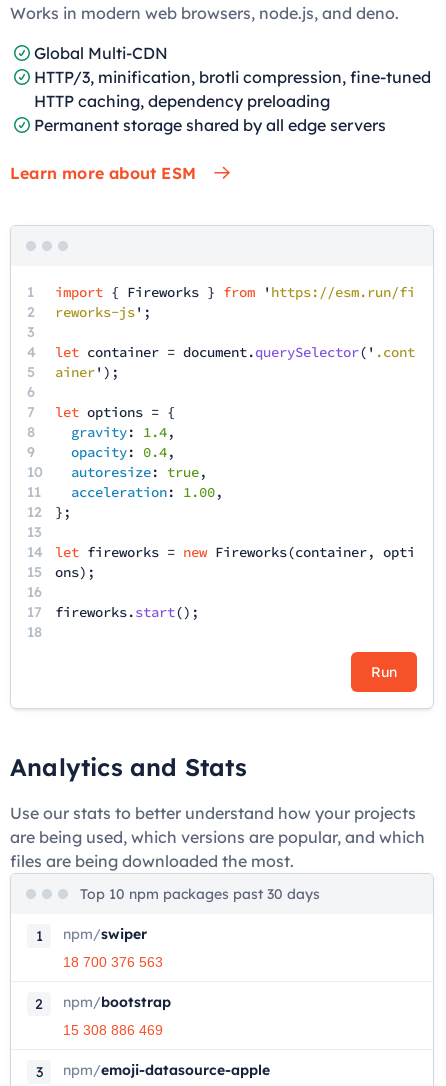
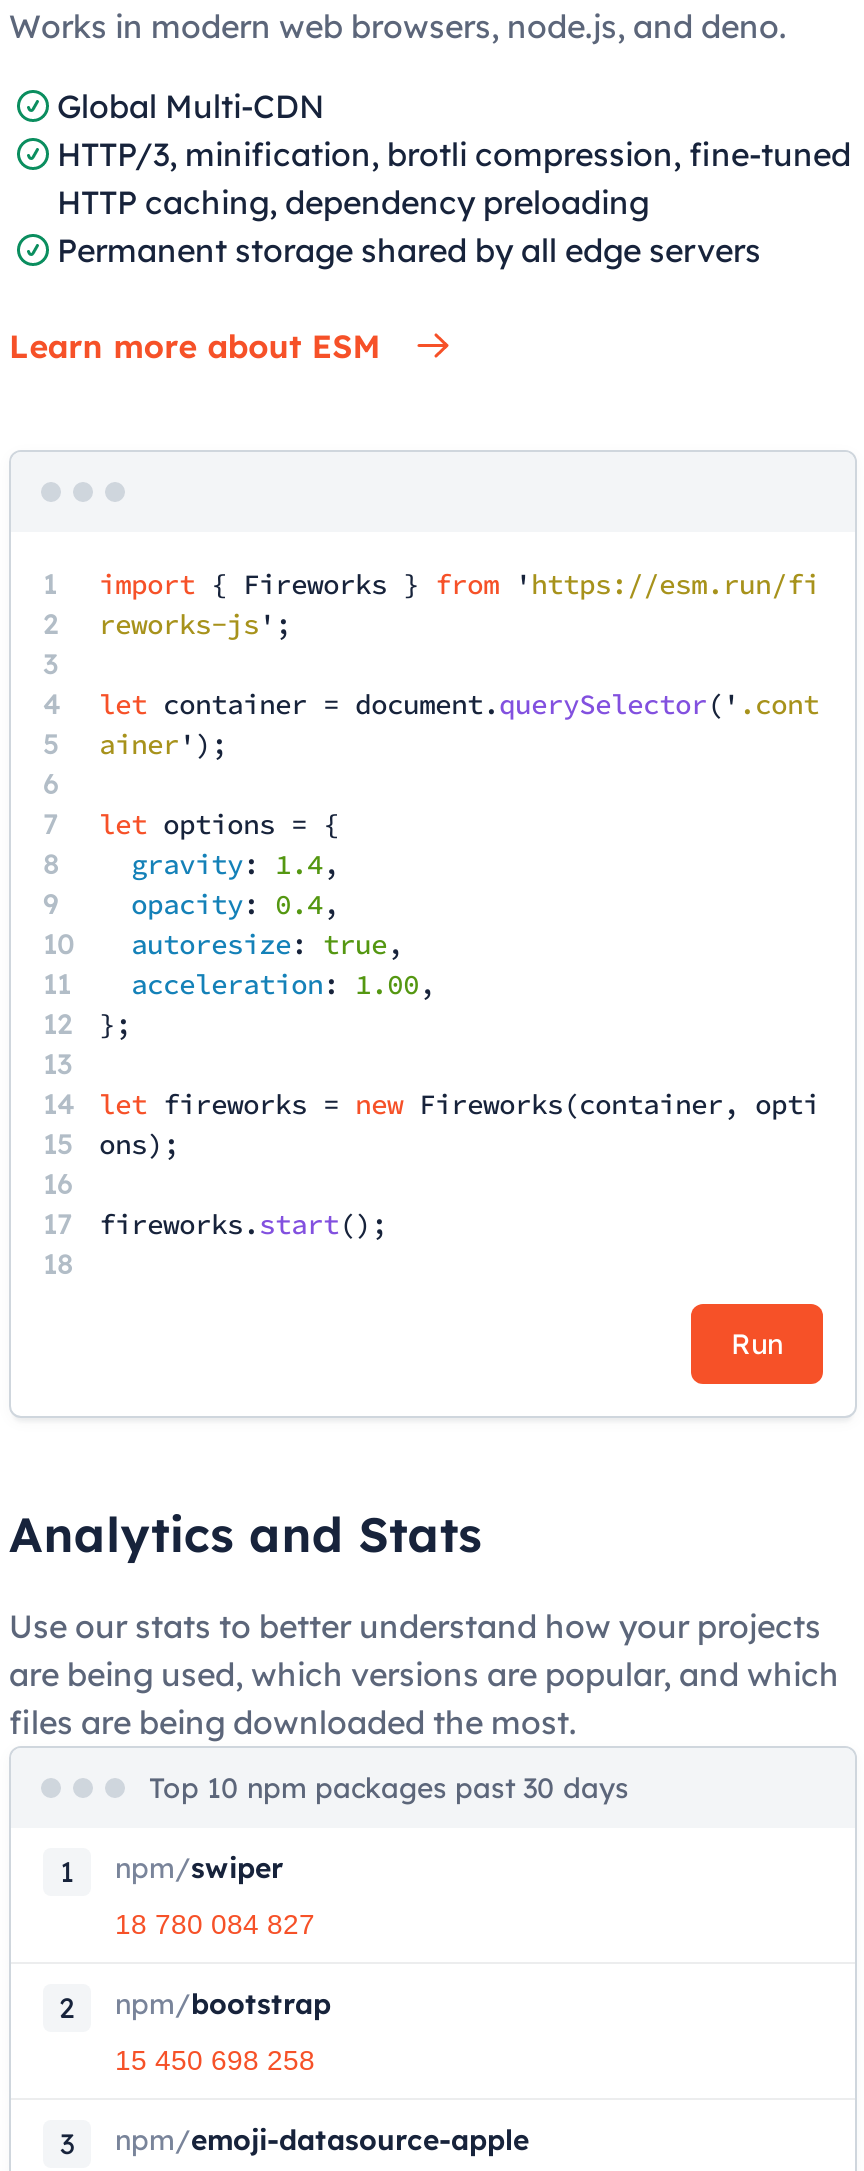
[63,954,163,970] 18 700 376 563 -> [115,1908,315,1940] 18 780 084 827
[63,1022,163,1038] 15 308 886 469 -> [115,2044,315,2076] 15 450 698 258

